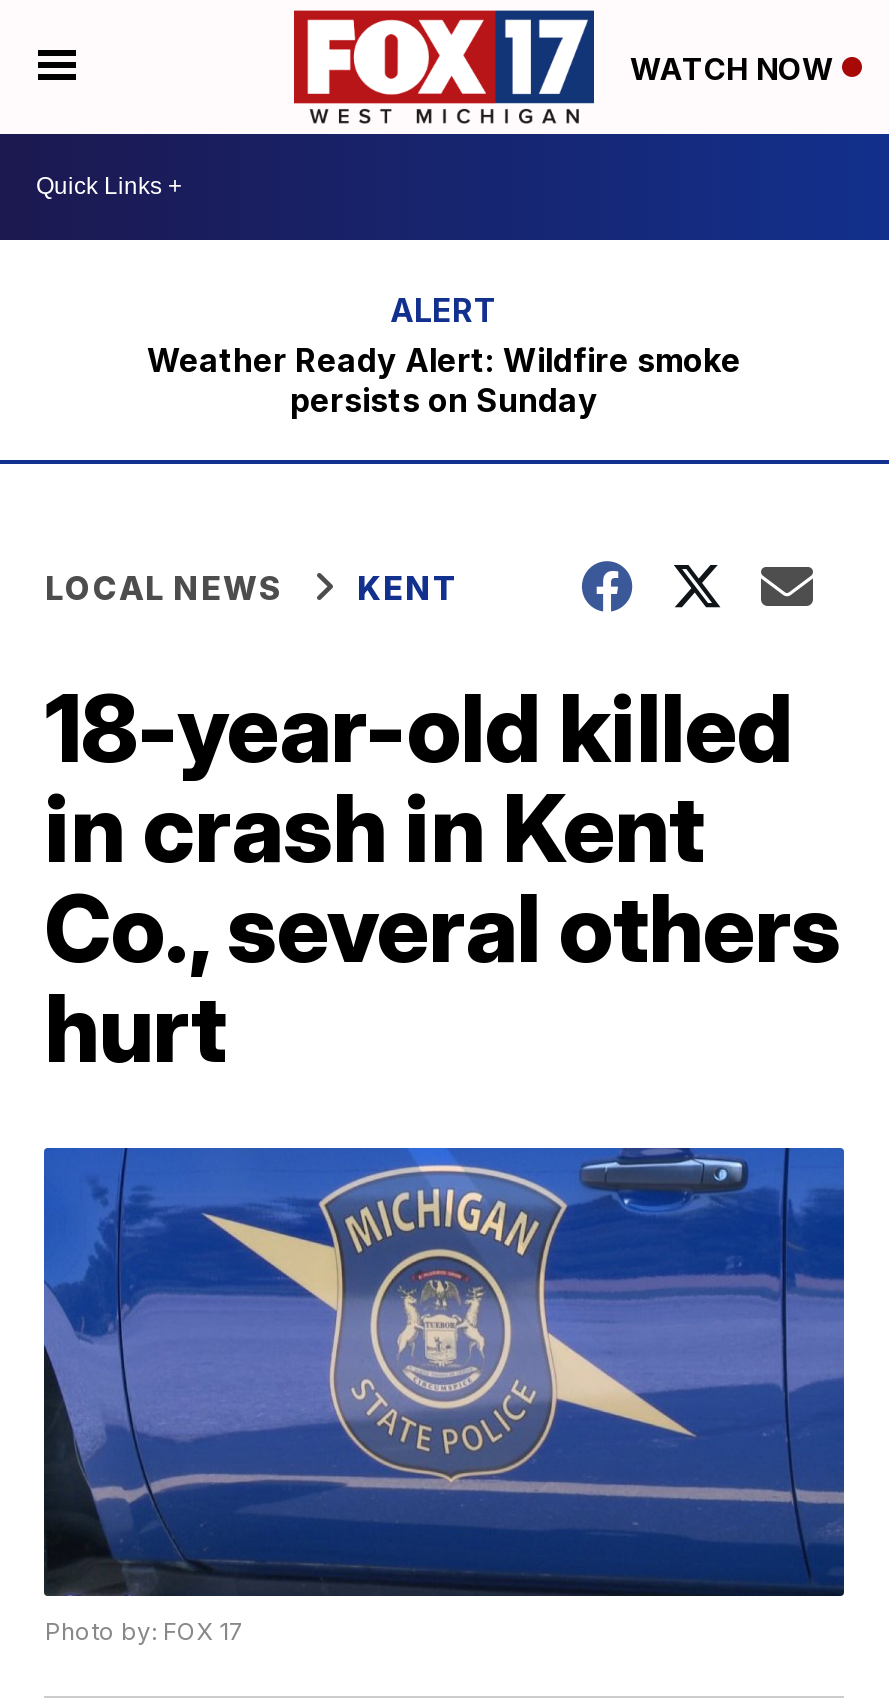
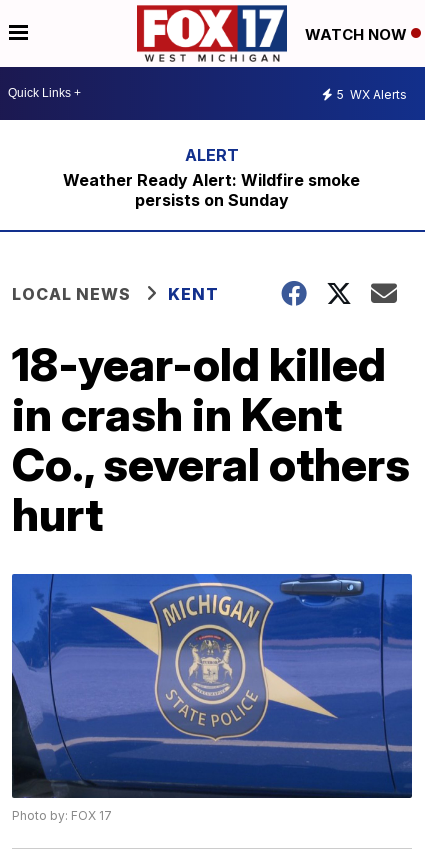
none -> [337,87,407,102] 5 WX Alerts

